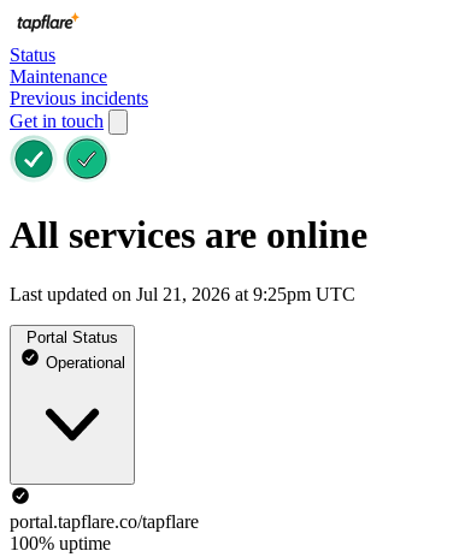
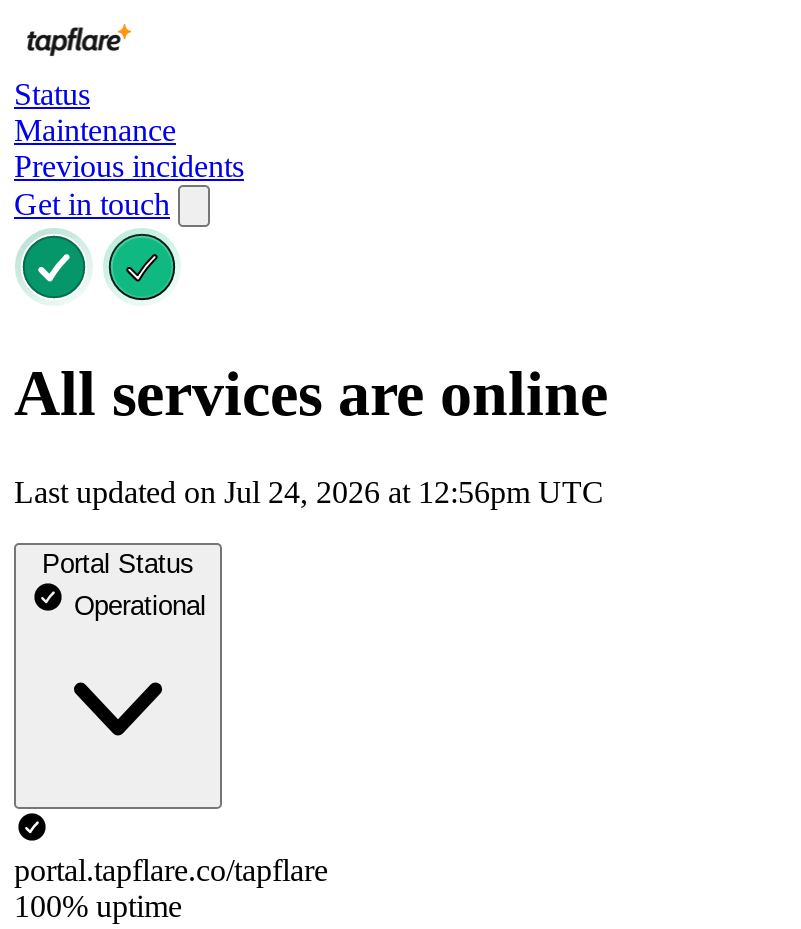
[10,284,355,304] Last updated on Jul 21, 2026 at 9:25pm UTC -> [14,475,604,509] Last updated on Jul 24, 2026 at 12:56pm UTC

